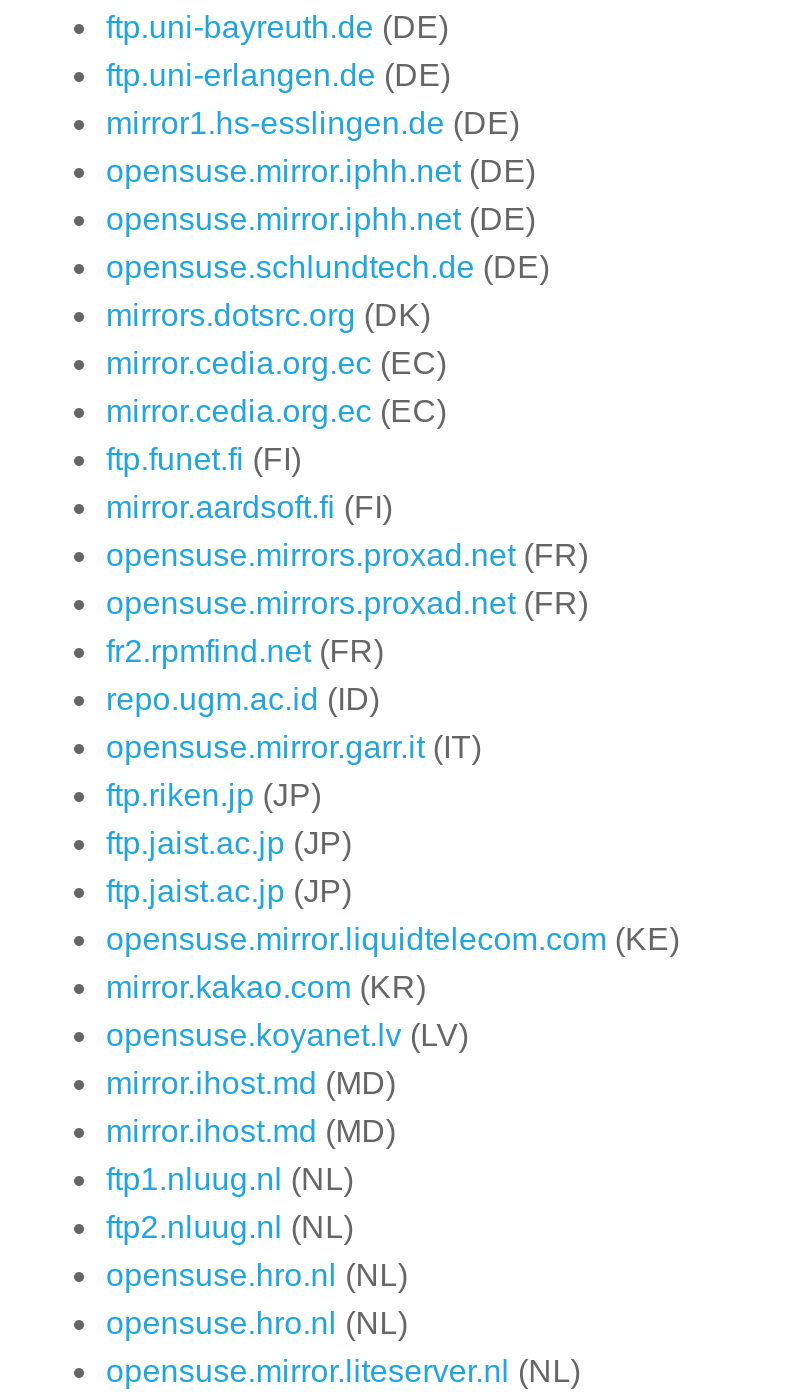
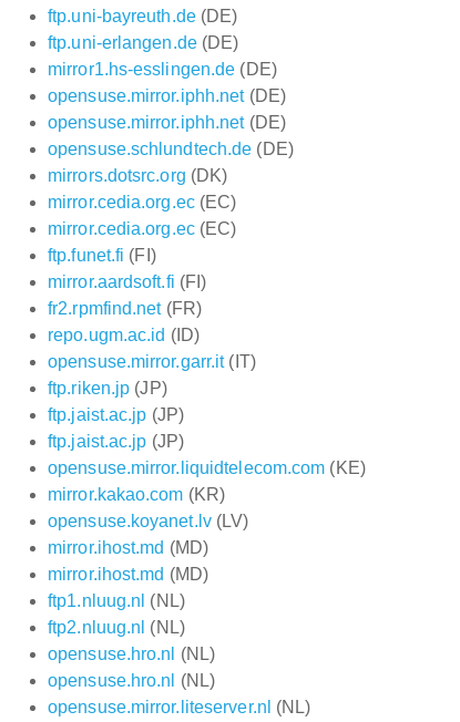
[106,538,588,620] opensuse.mirrors.proxad.net (FR) | opensuse.mirrors.proxad.net (FR) -> none

